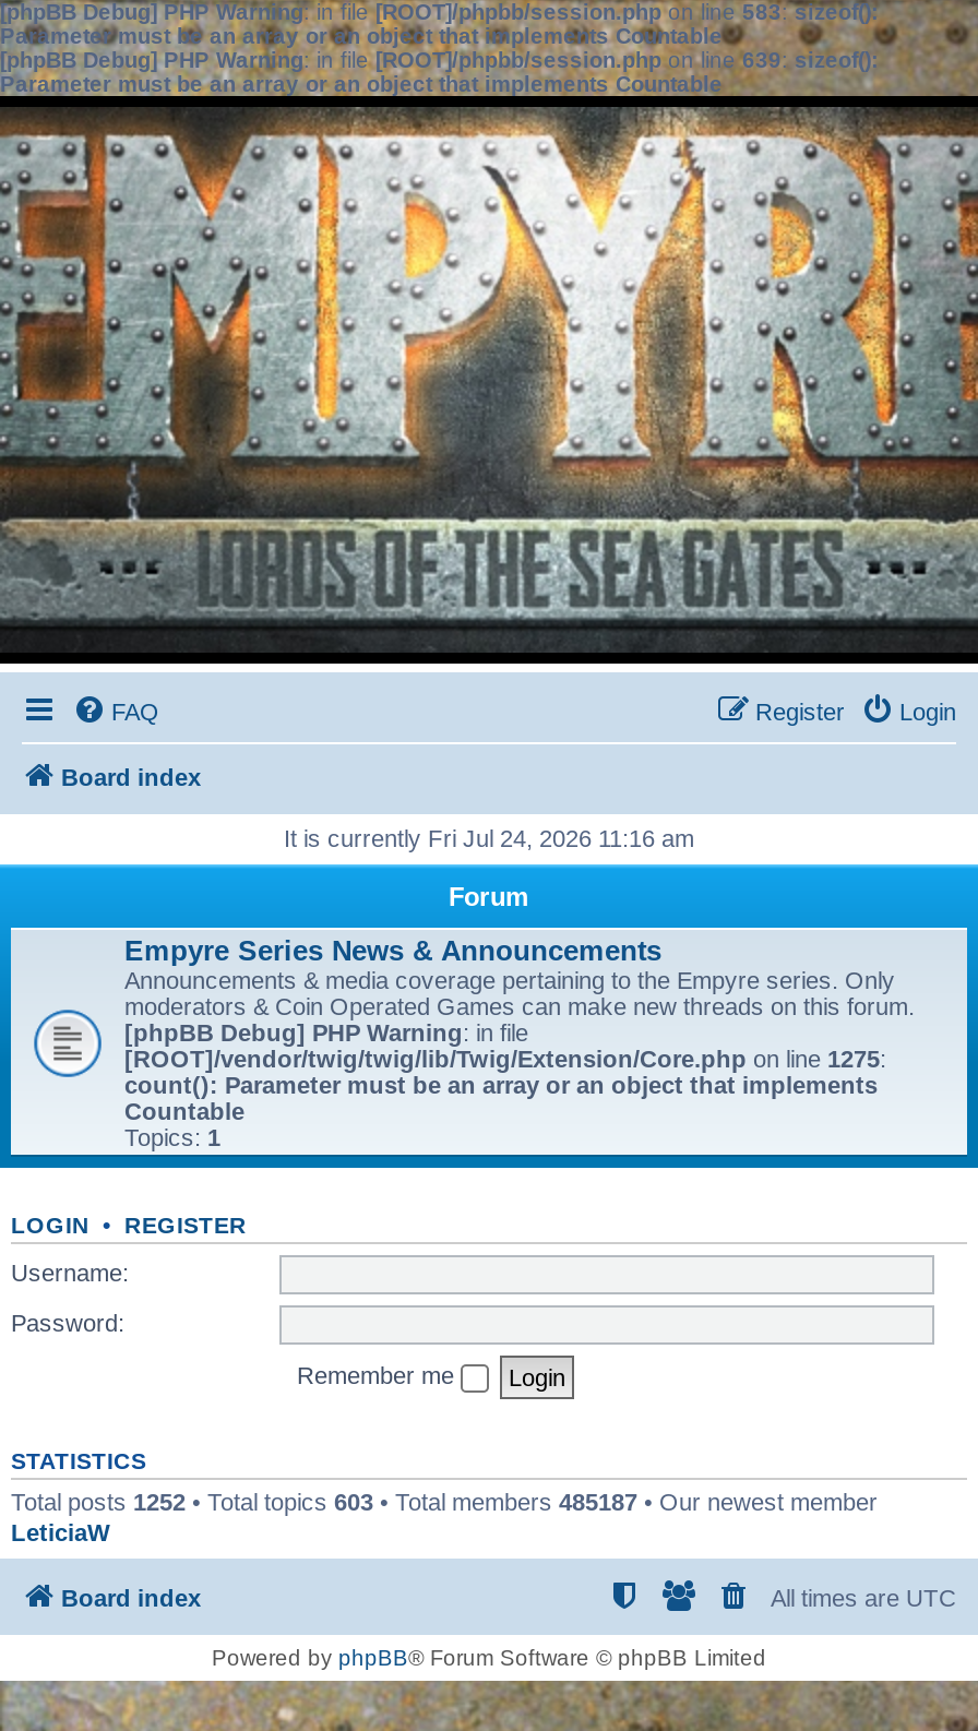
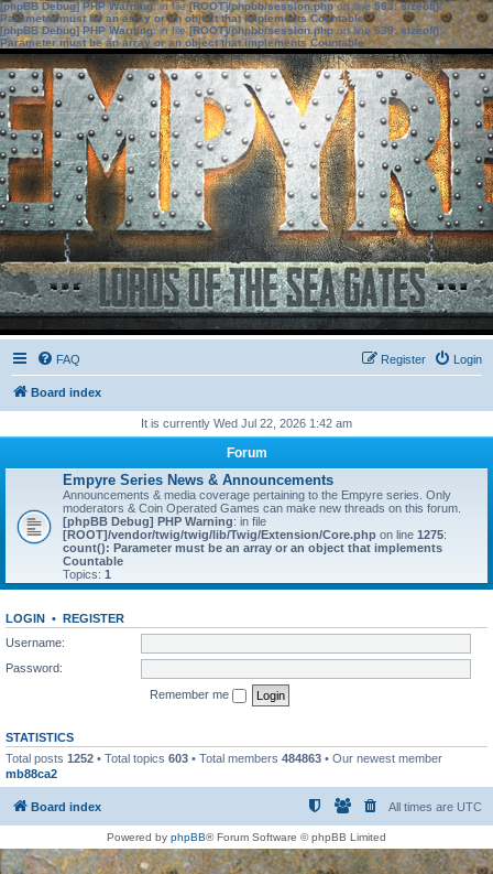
[284,825,694,851] It is currently Fri Jul 24, 2026 11:16 am -> [141,417,352,430] It is currently Wed Jul 22, 2026 1:42 am
[11,1488,878,1544] Total posts 1252 • Total topics 603 • Total members 485187 • Our newest member | LeticiaW -> [6,751,442,780] Total posts 1252 • Total topics 603 • Total members 484863 • Our newest member | mb88ca2

